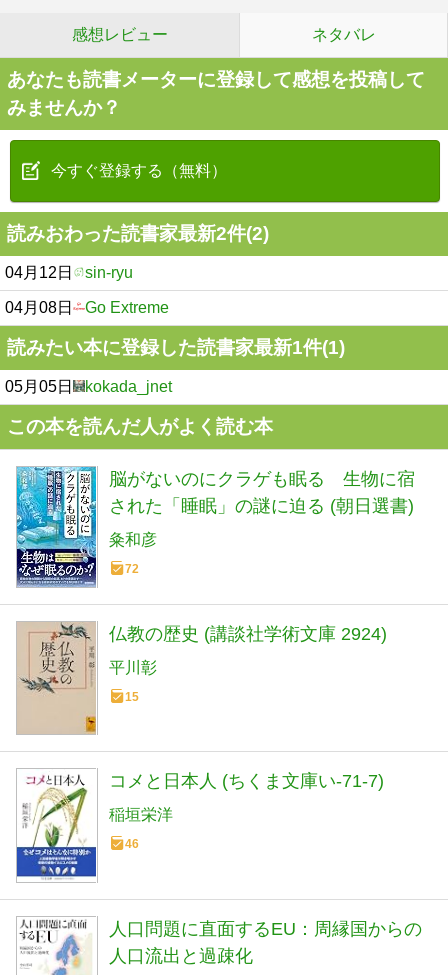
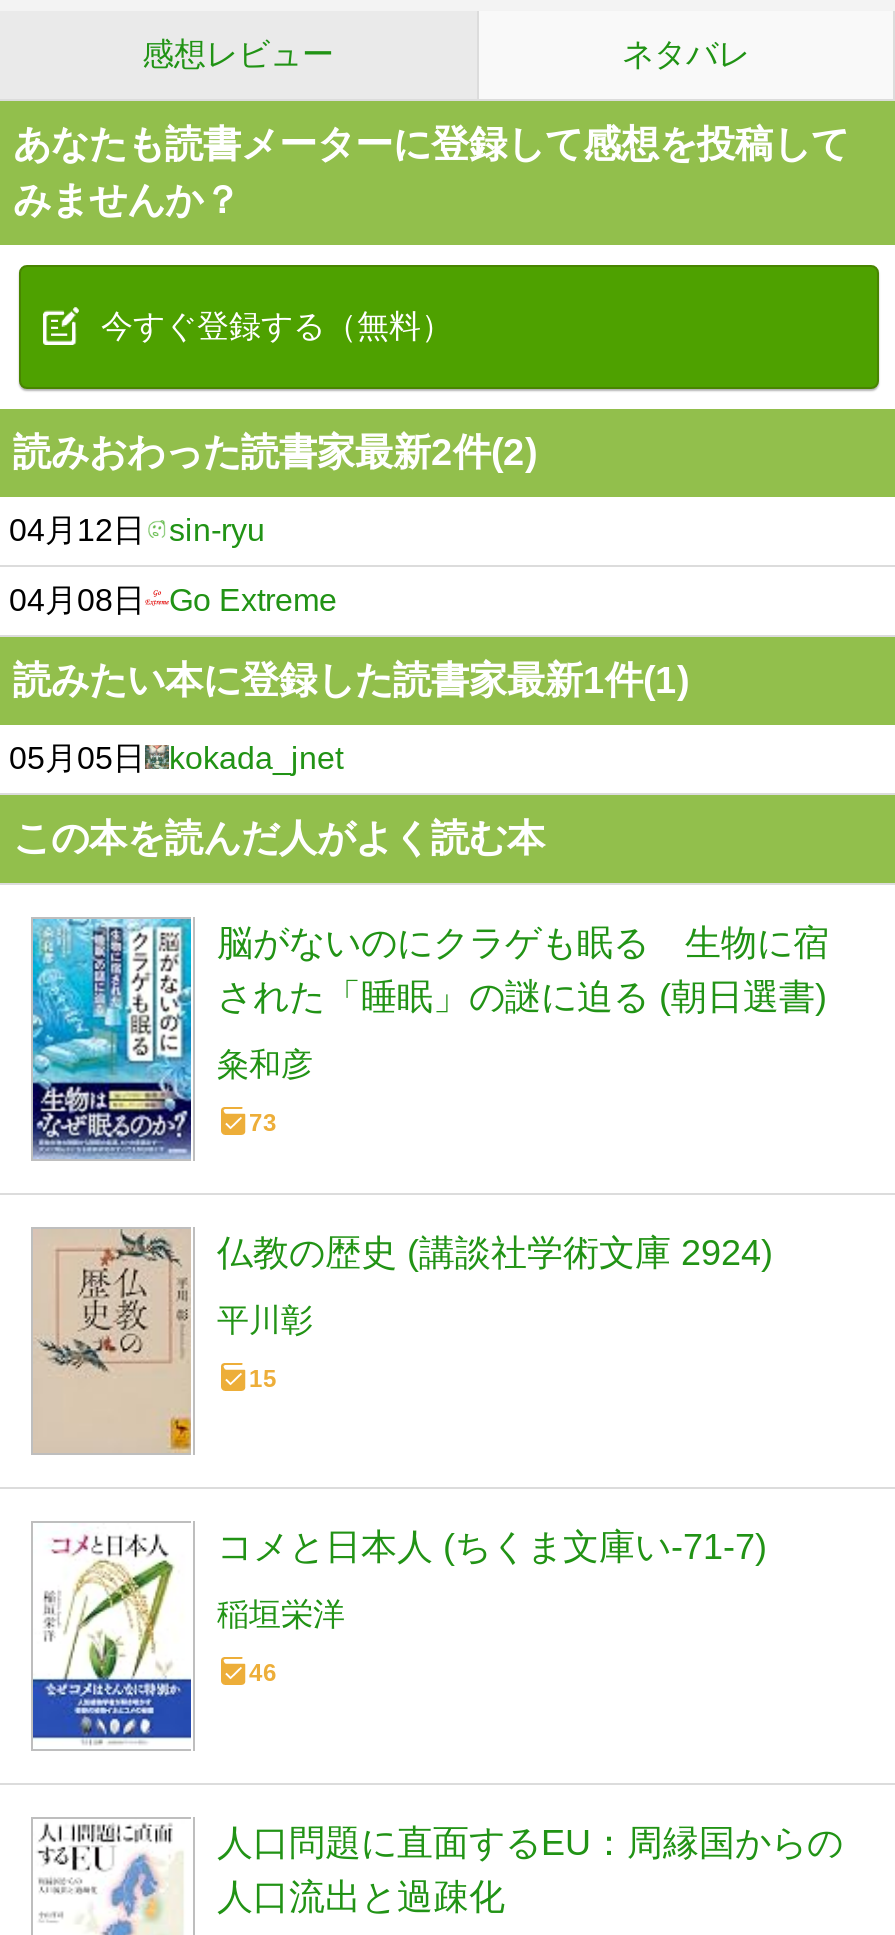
[125,562,139,576] 72 -> [249,1109,277,1137] 73

